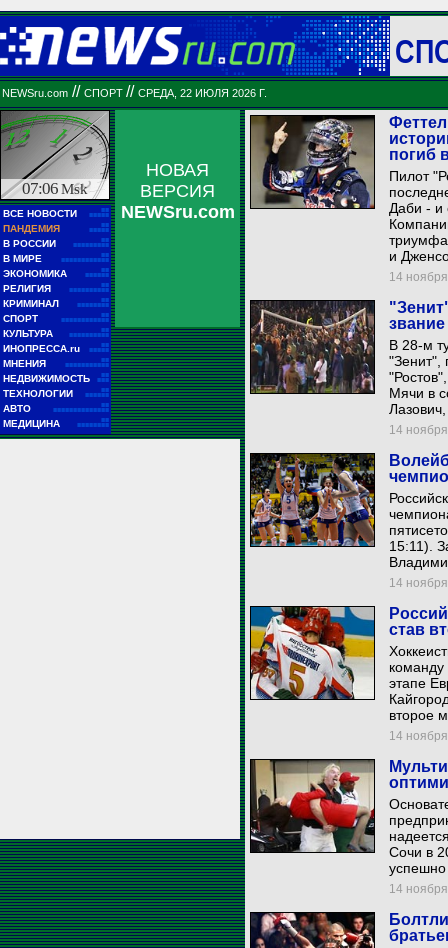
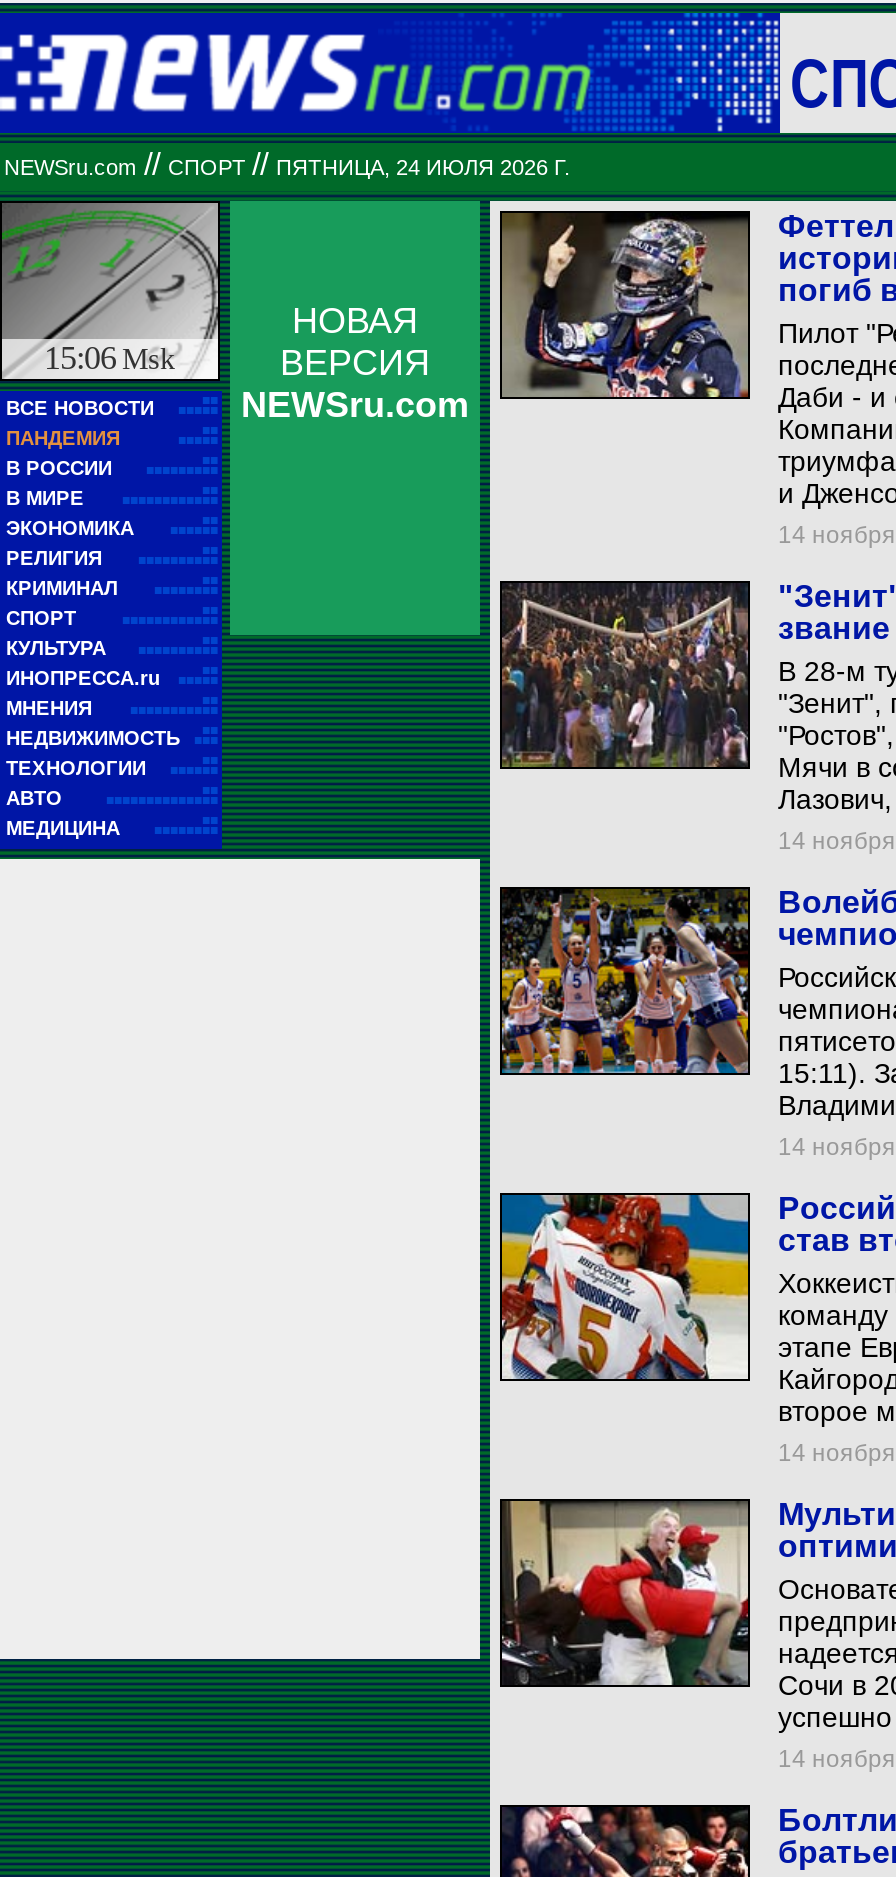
[2,83,267,100] NEWSru.com // СПОРТ // СРЕДА, 22 ИЮЛЯ 2026 Г. -> [4,147,570,181] NEWSru.com // СПОРТ // ПЯТНИЦА, 24 ИЮЛЯ 2026 Г.
[22,179,88,198] 07:06 Msk -> [44,339,176,377] 15:06 Msk

